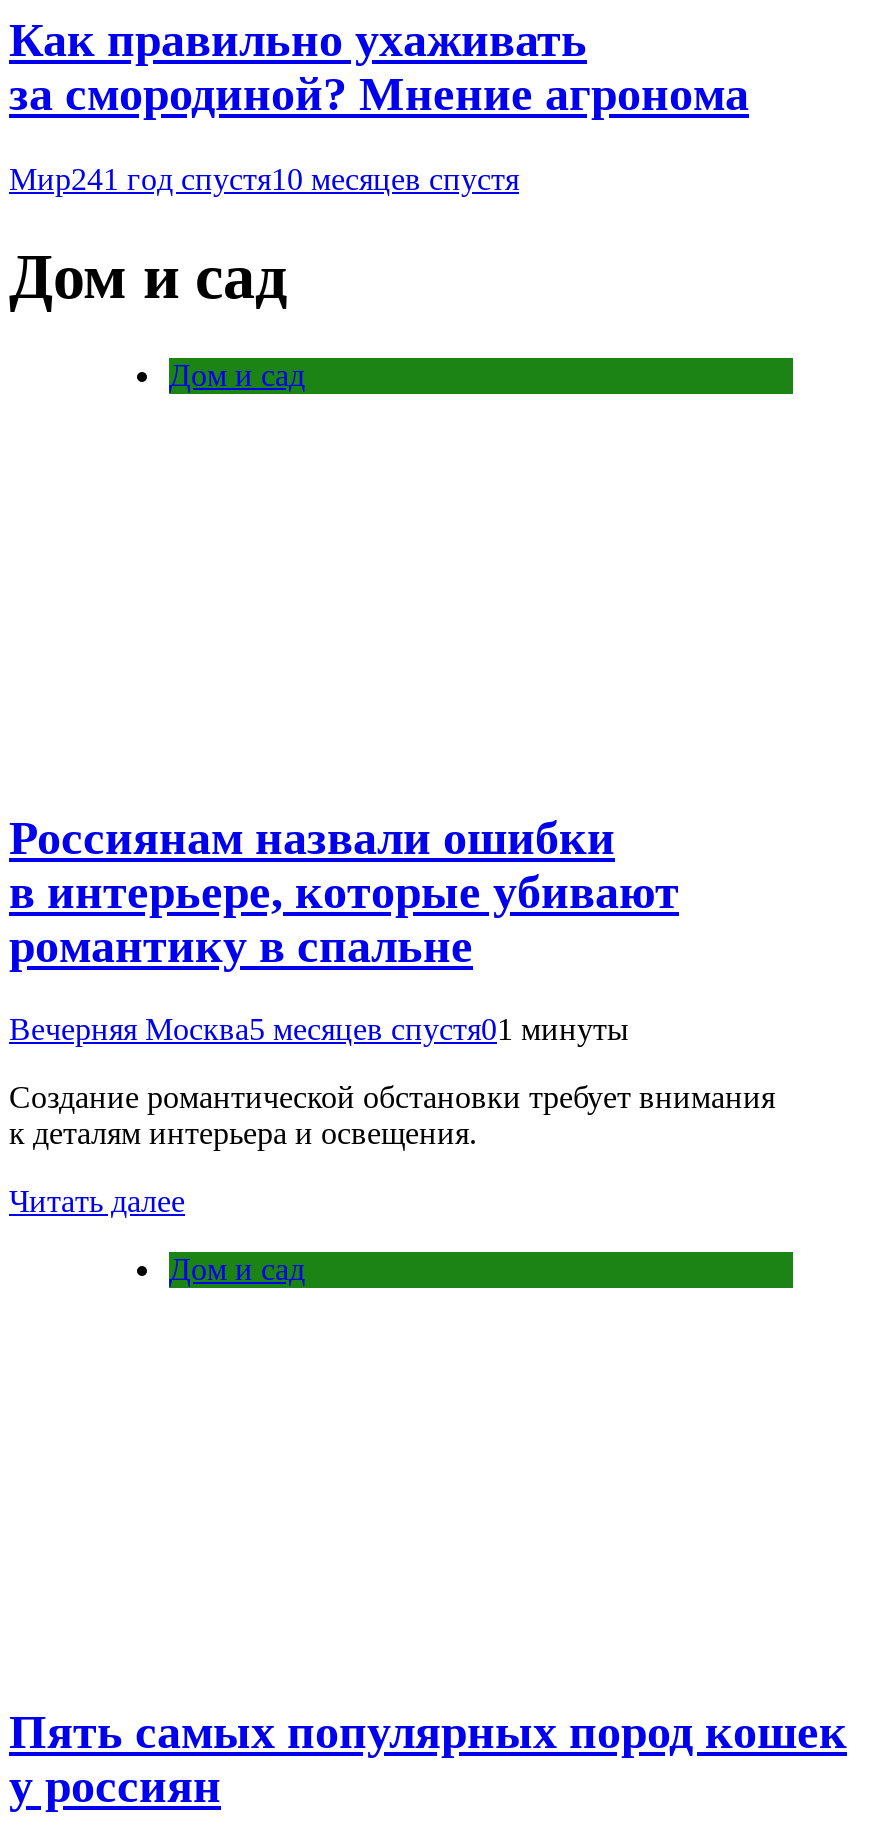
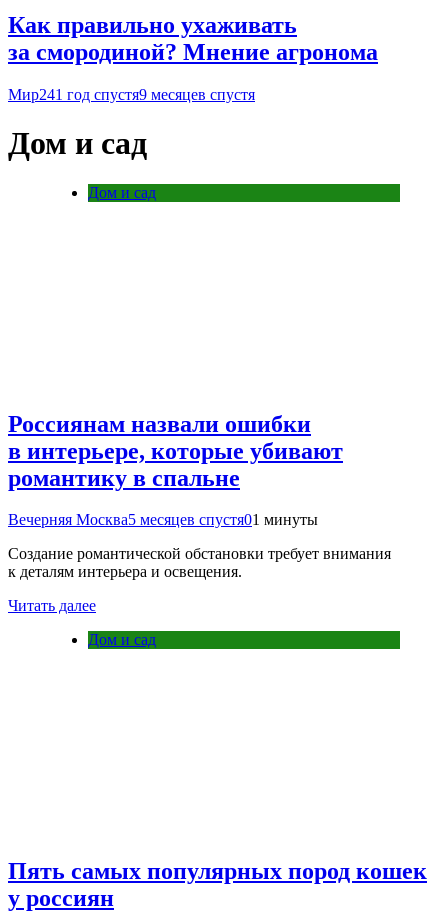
[9,162,519,196] Мир241 год спустя10 месяцев спустя -> [8,86,255,103] Мир241 год спустя9 месяцев спустя

